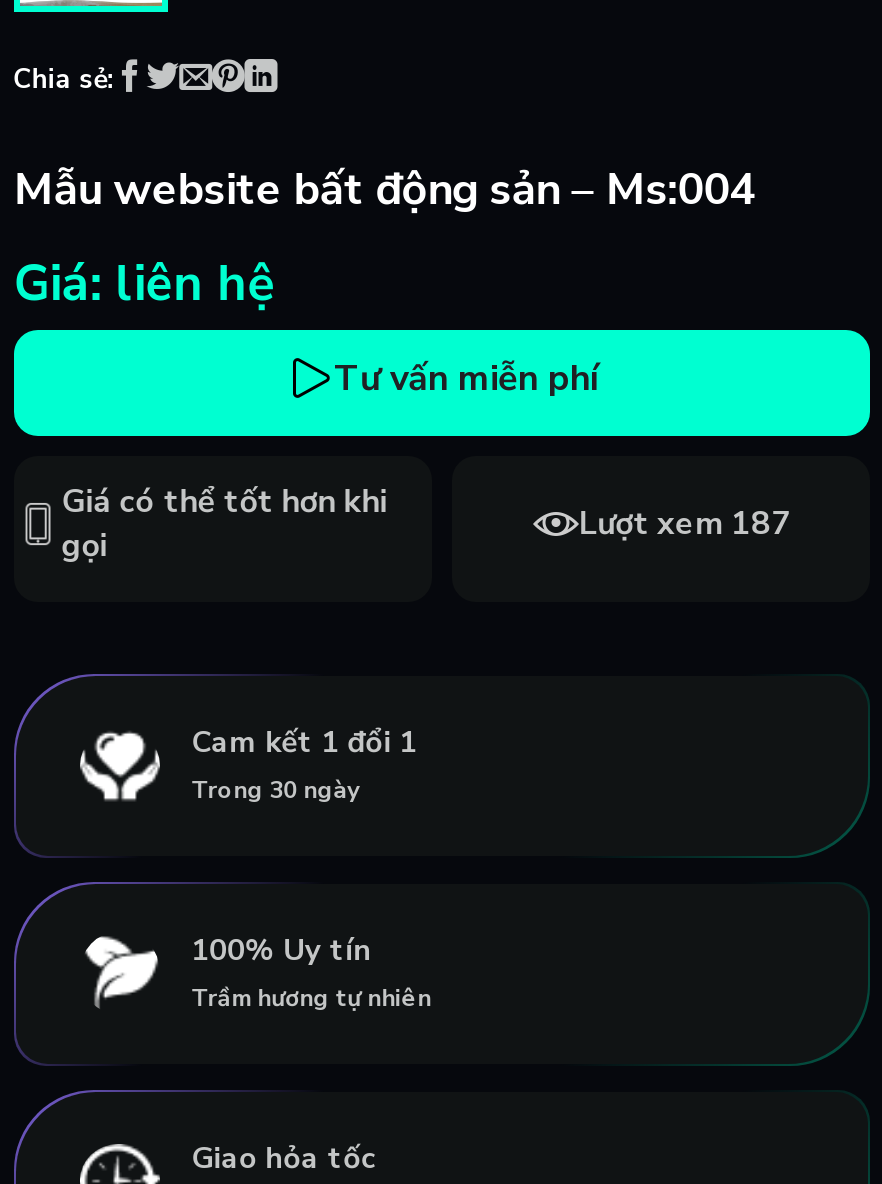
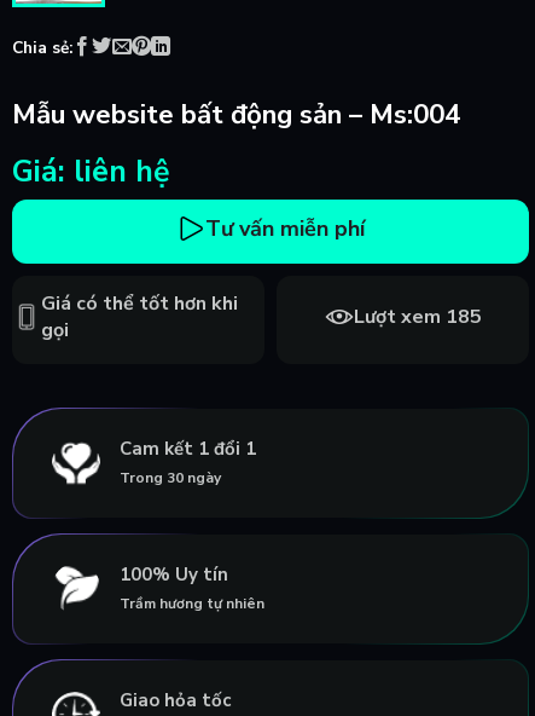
[579,503,791,547] Lượt xem 187 -> [353,304,481,331] Lượt xem 185

